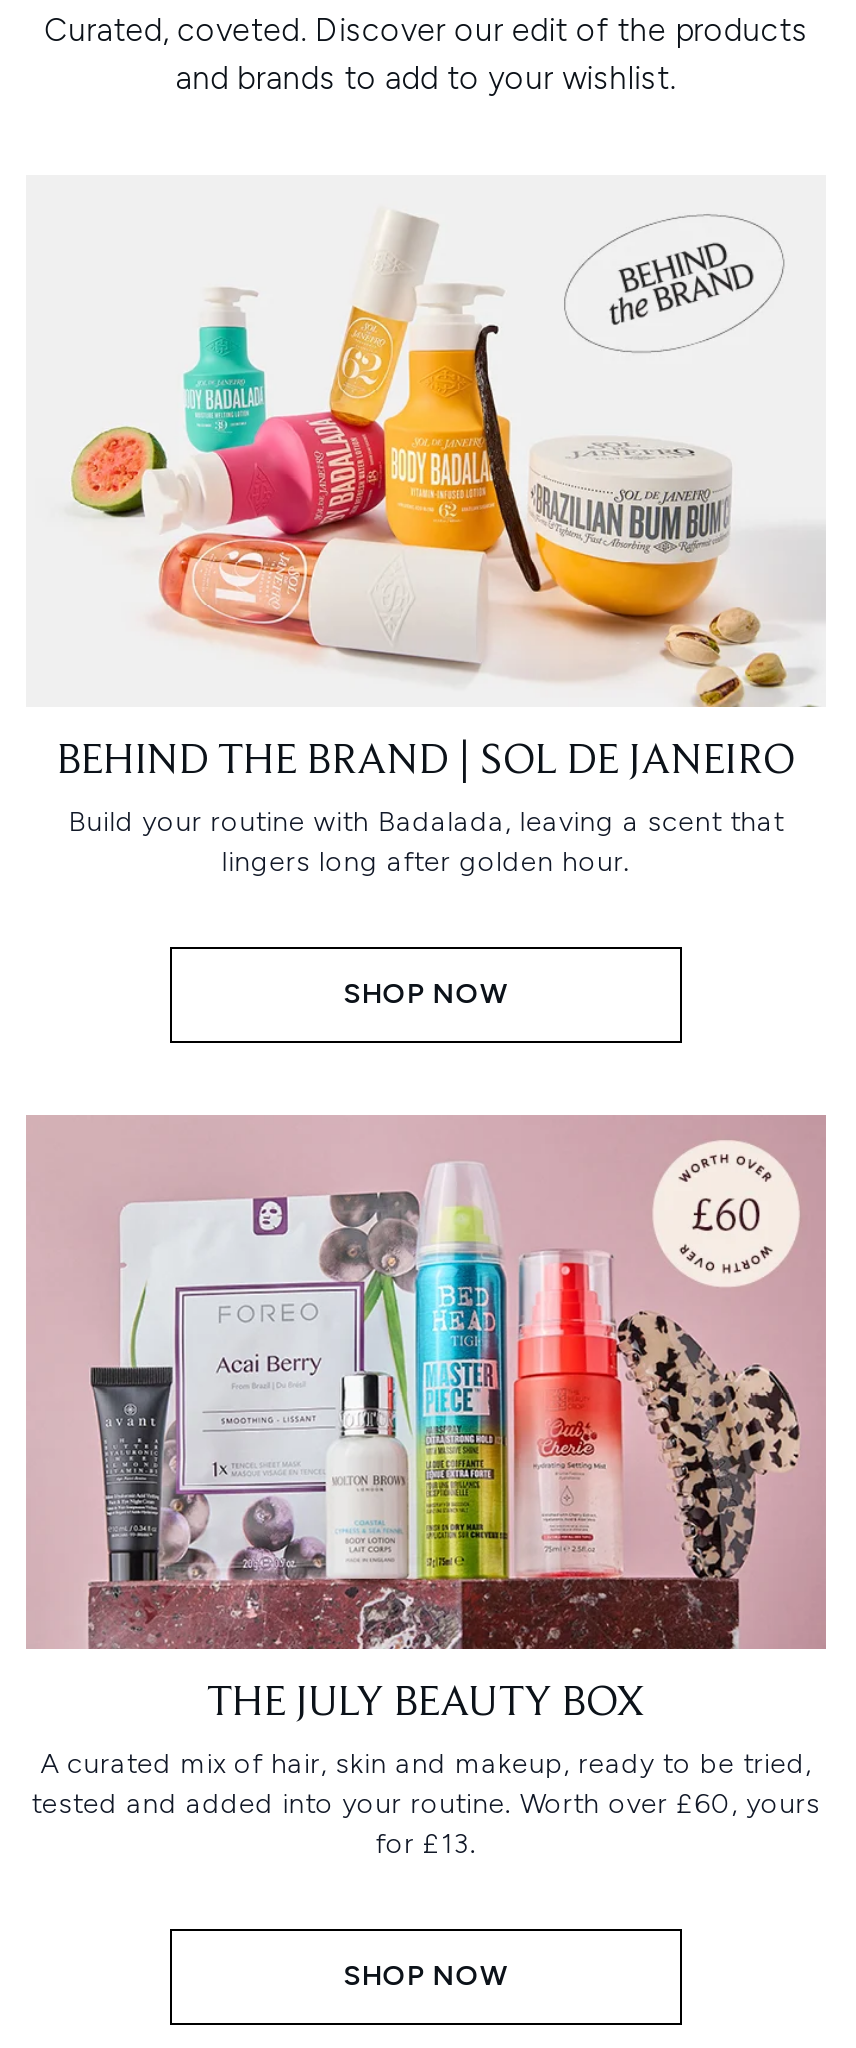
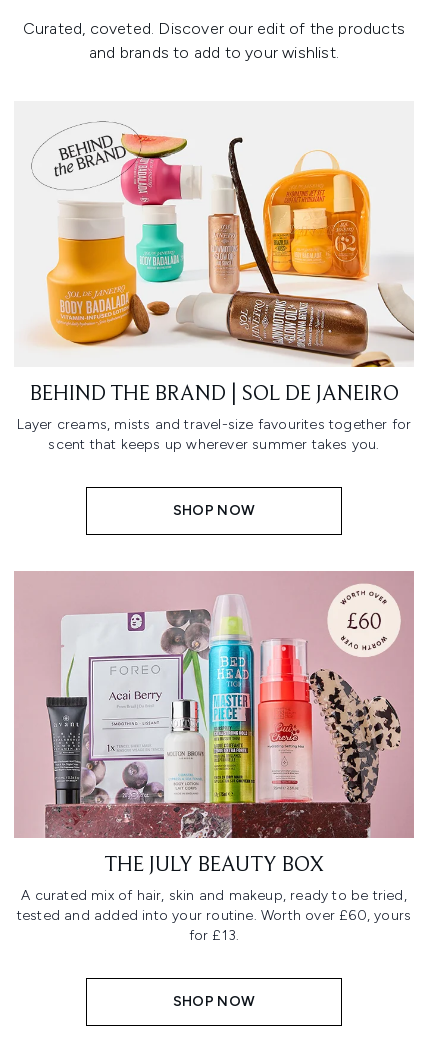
[70,213,826,709] [image] -> [31,121,415,368] [image]
[68,805,784,879] Build your routine with Badalada, leaving a scent that | lingers long after golden hour. -> [17,416,411,453] Layer creams, mists and travel-size favourites together for | scent that keeps up wherever summer takes you.

